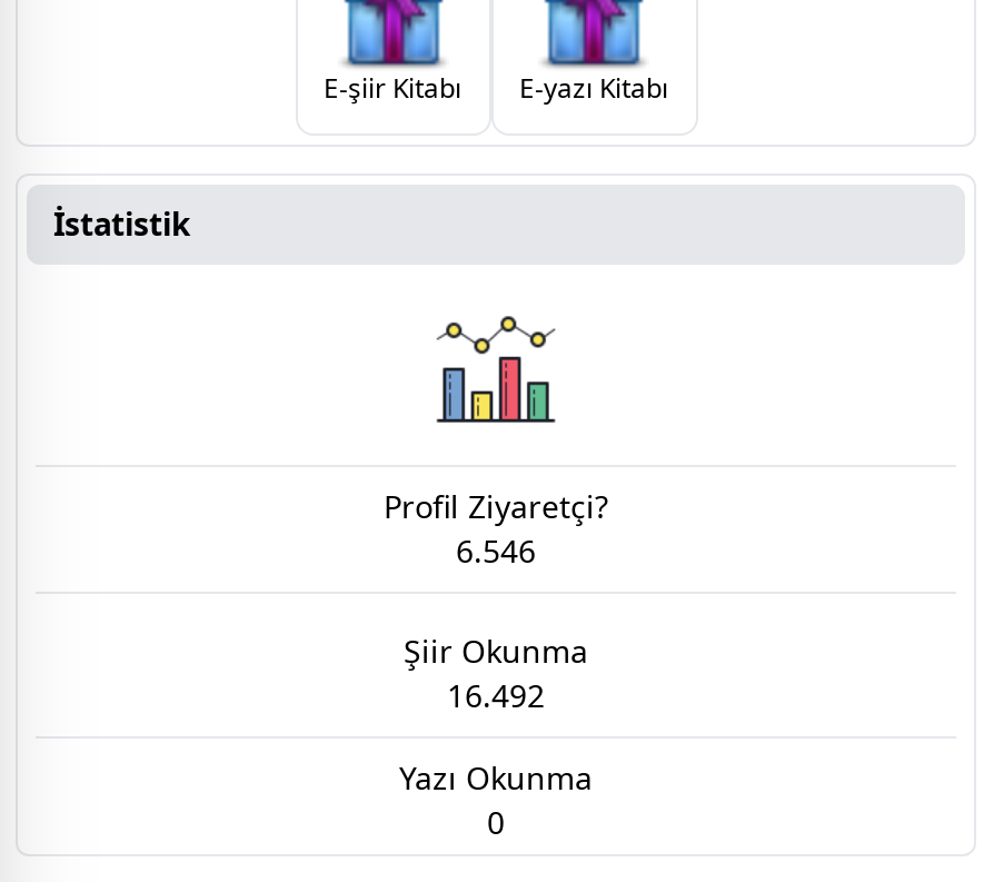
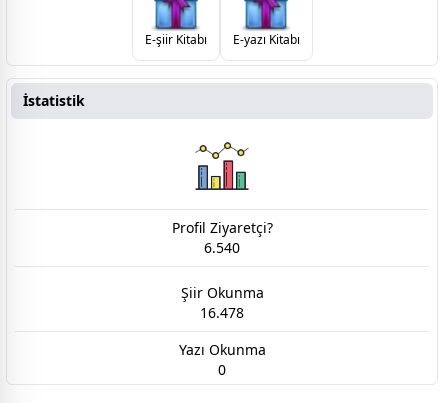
[456,530,536,573] 6.546 -> [204,238,240,257] 6.540
[447,675,545,717] 16.492 -> [200,303,244,322] 16.478

